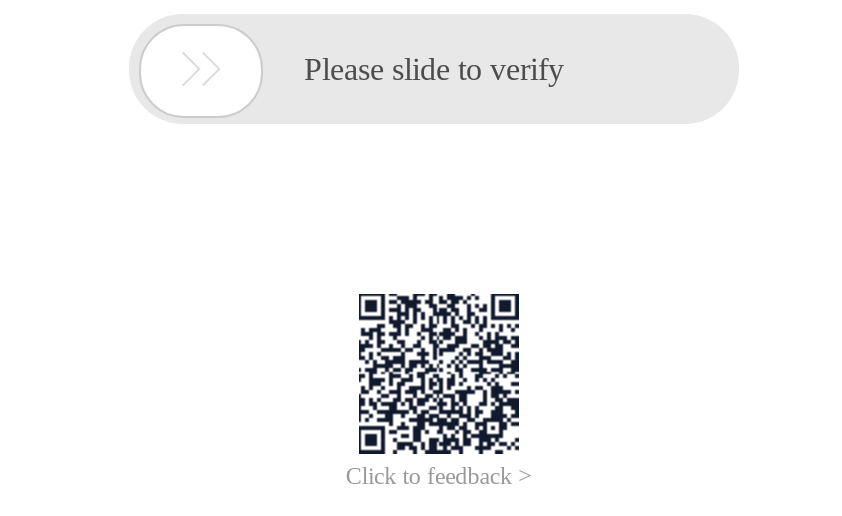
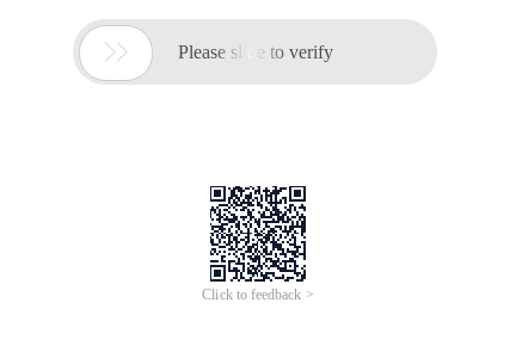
[359,292,521,456] [image] -> [210,186,306,283] [image]

